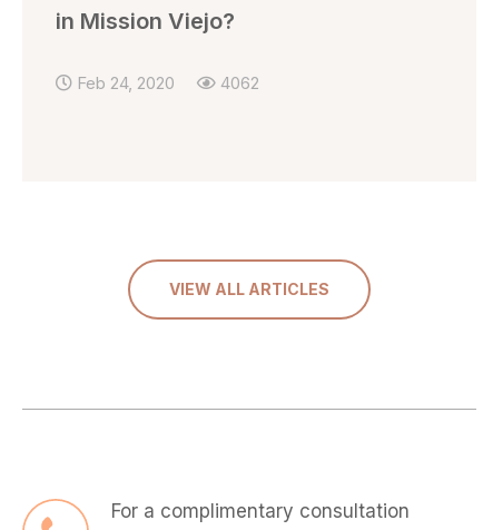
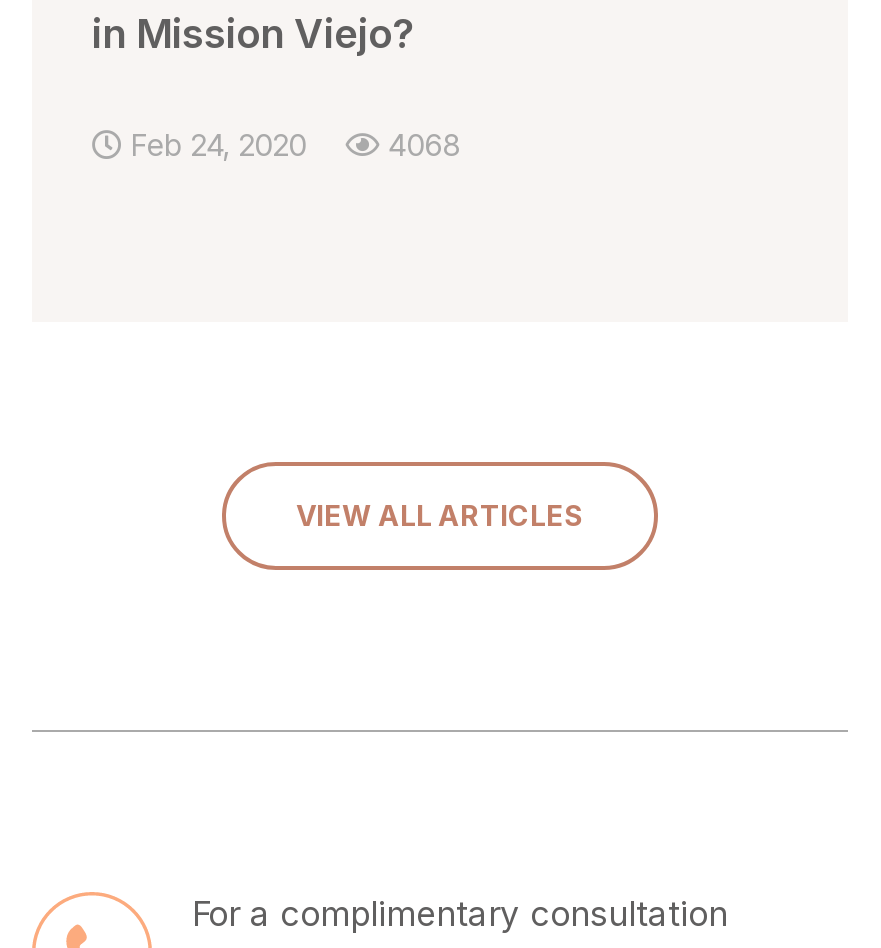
[72,72,259,93] Feb 24, 2020 4062 -> [122,126,460,164] Feb 24, 2020 4068

